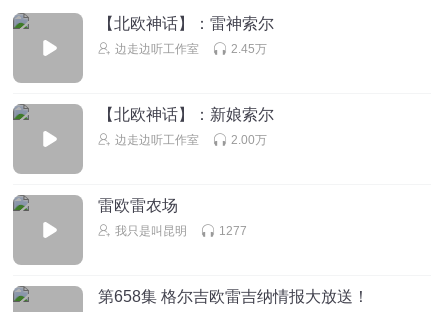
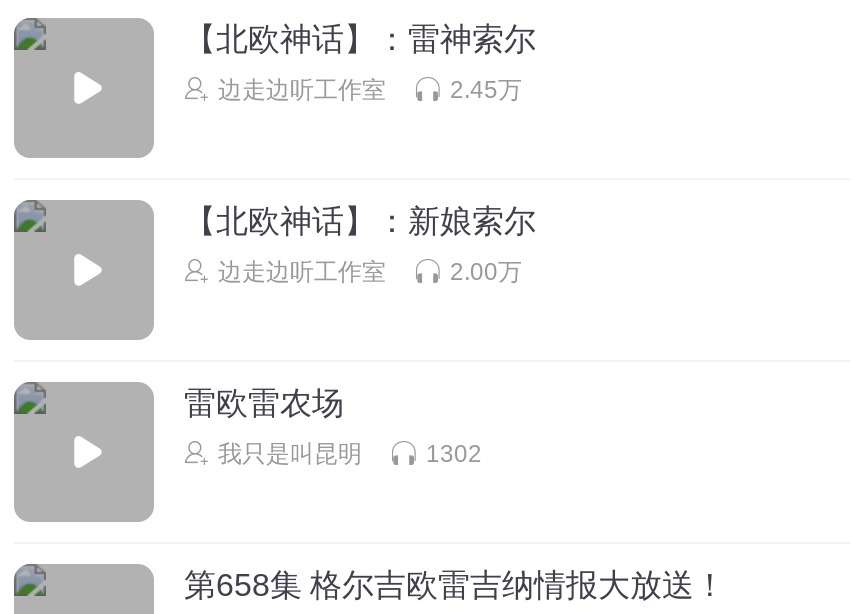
[219,223,247,237] 1277 -> [426,439,482,467] 1302

